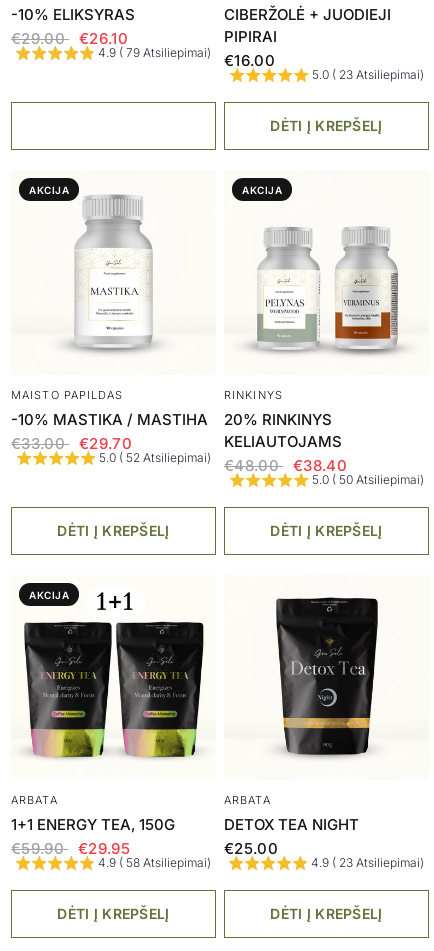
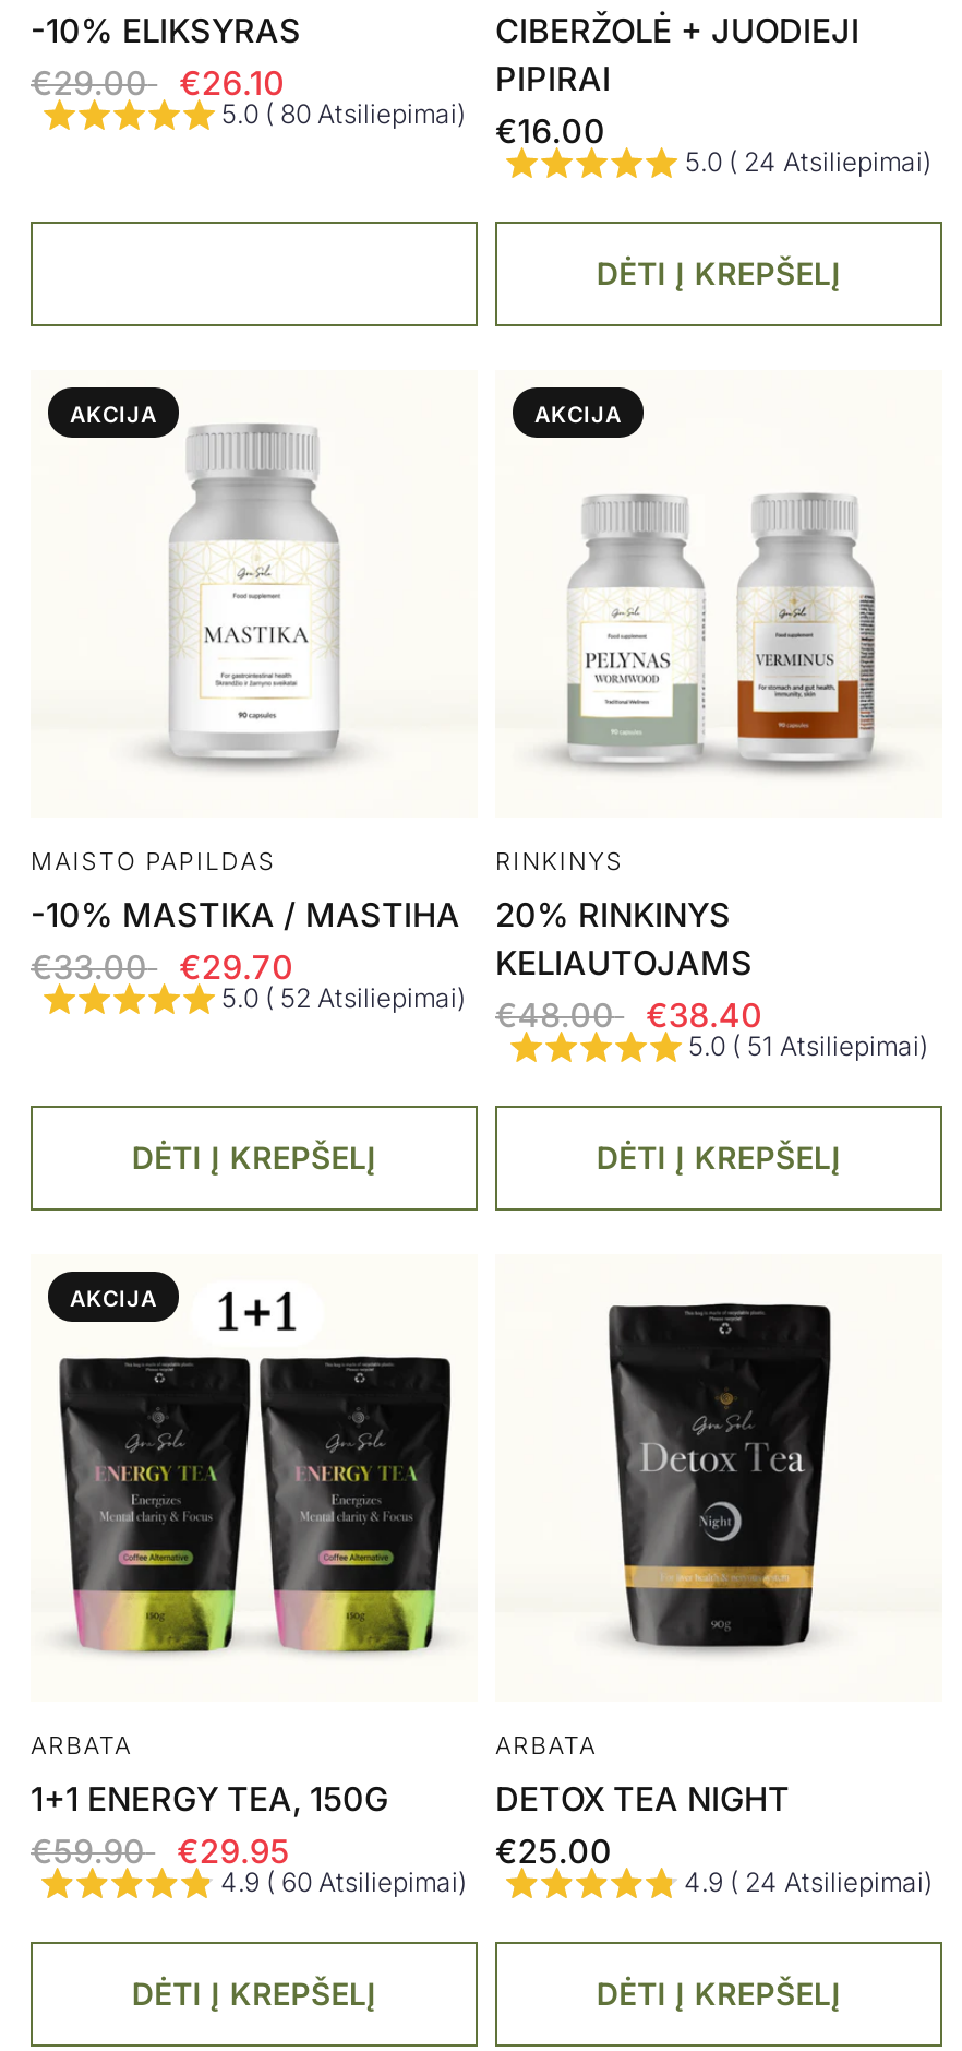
[98,45,211,60] 4.9 ( 79 Atsiliepimai) -> [221,98,466,131] 5.0 ( 80 Atsiliepimai)
[311,67,423,82] 5.0 ( 23 Atsiliepimai) -> [685,146,931,179] 5.0 ( 24 Atsiliepimai)
[311,472,423,487] 5.0 ( 50 Atsiliepimai) -> [688,1030,928,1063] 5.0 ( 51 Atsiliepimai)
[98,855,211,870] 4.9 ( 58 Atsiliepimai) -> [220,1866,467,1899] 4.9 ( 60 Atsiliepimai)
[311,855,424,870] 4.9 ( 23 Atsiliepimai) -> [684,1866,933,1899] 4.9 ( 24 Atsiliepimai)

